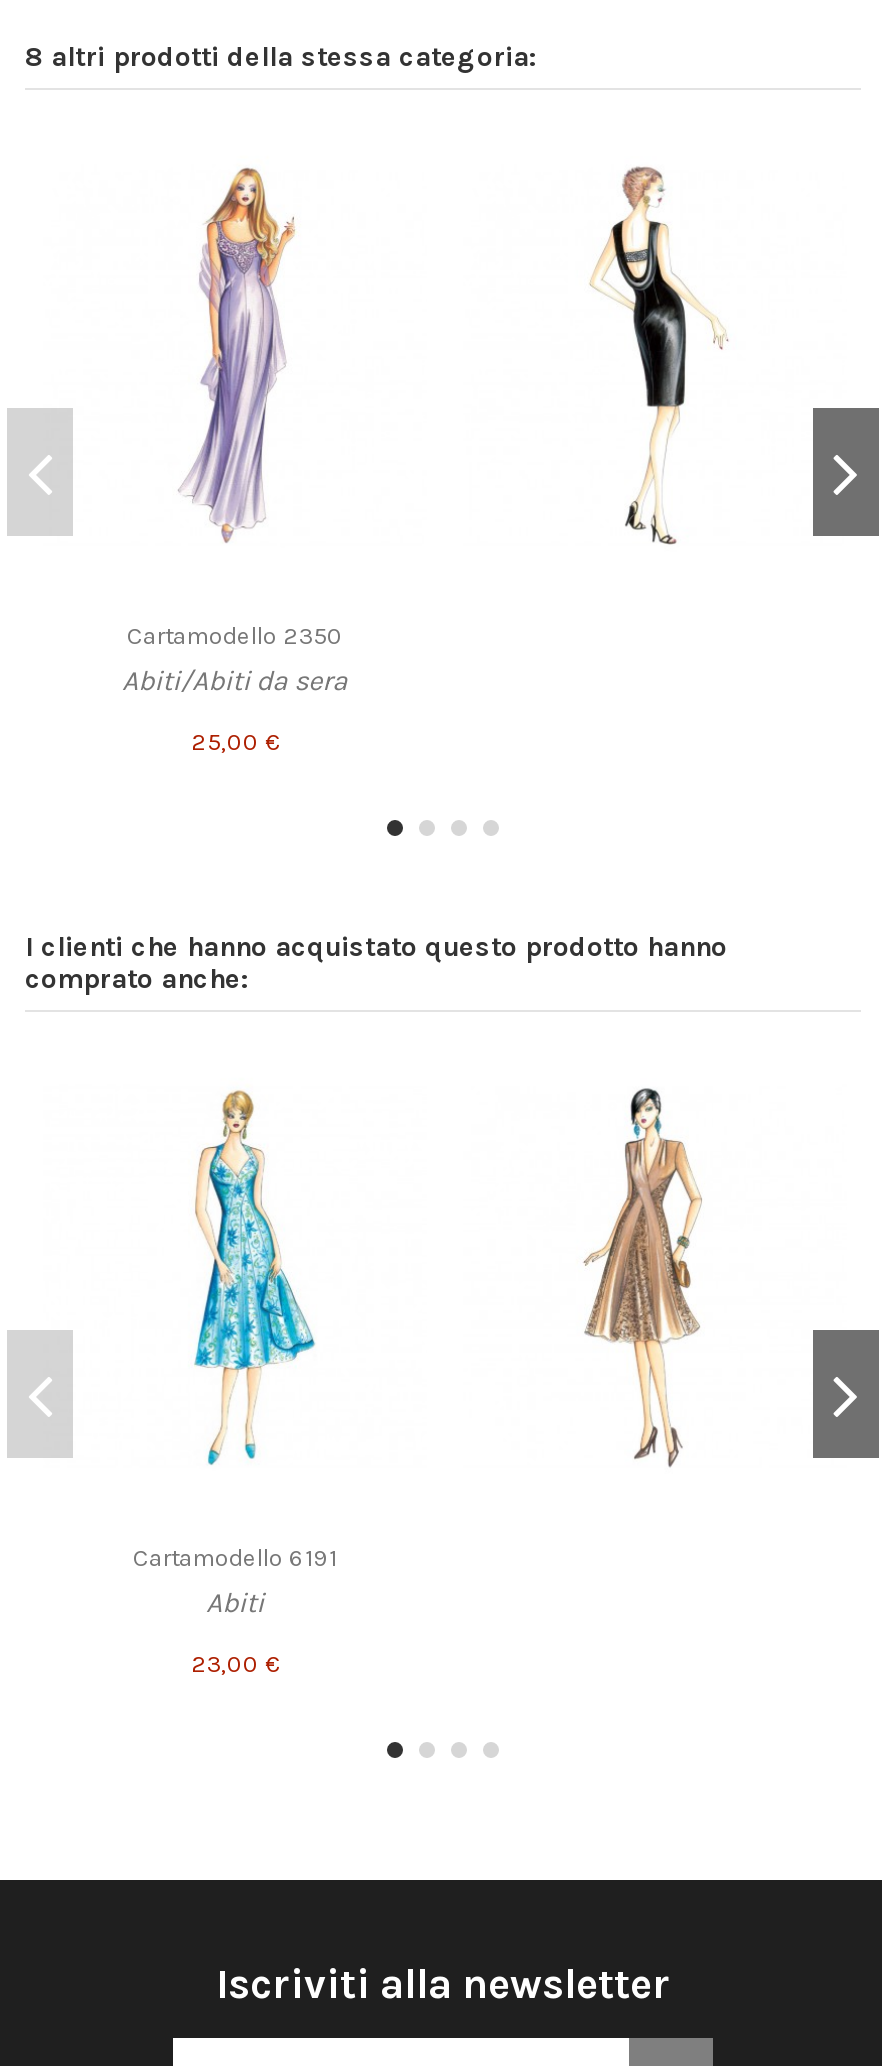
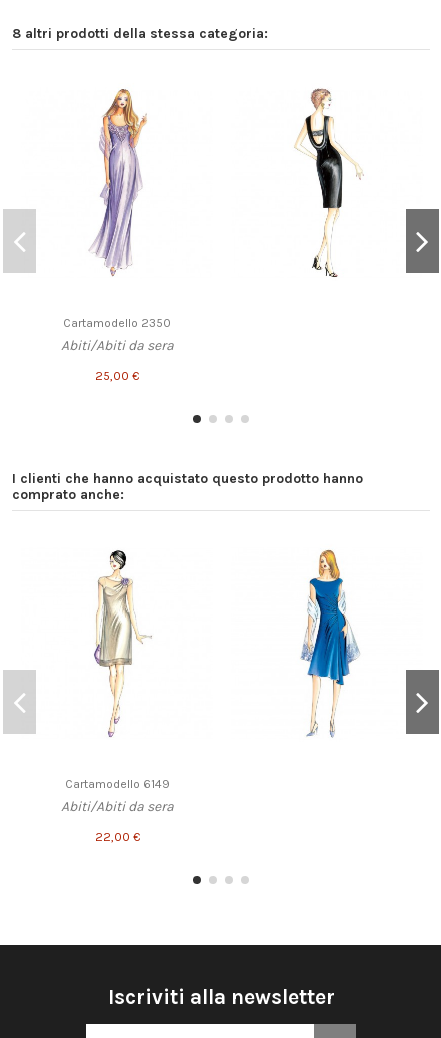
[133,1090,337,1619] [image] | Cartamodello 6191 | Abiti -> [60,550,173,815] [image] | Cartamodello 6149 | Abiti/Abiti da sera
[583,1086,719,1466] [image] -> [293,549,360,737] [image]
[191,1650,279,1678] 23,00 € -> [94,830,139,844] 22,00 €

